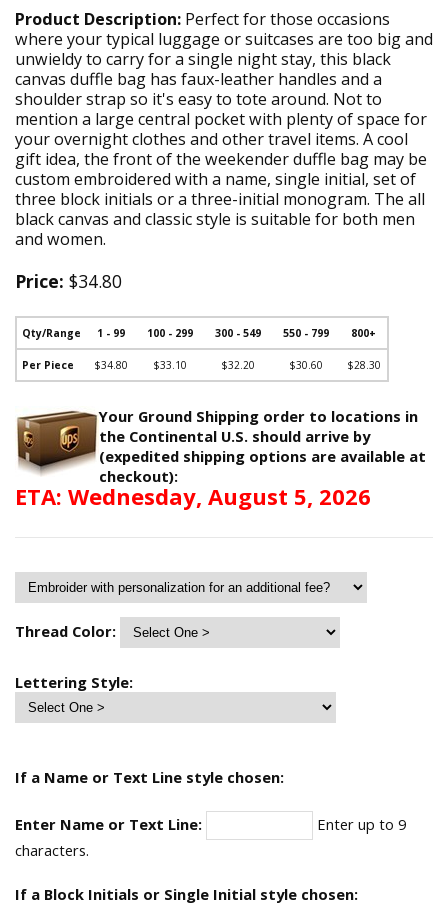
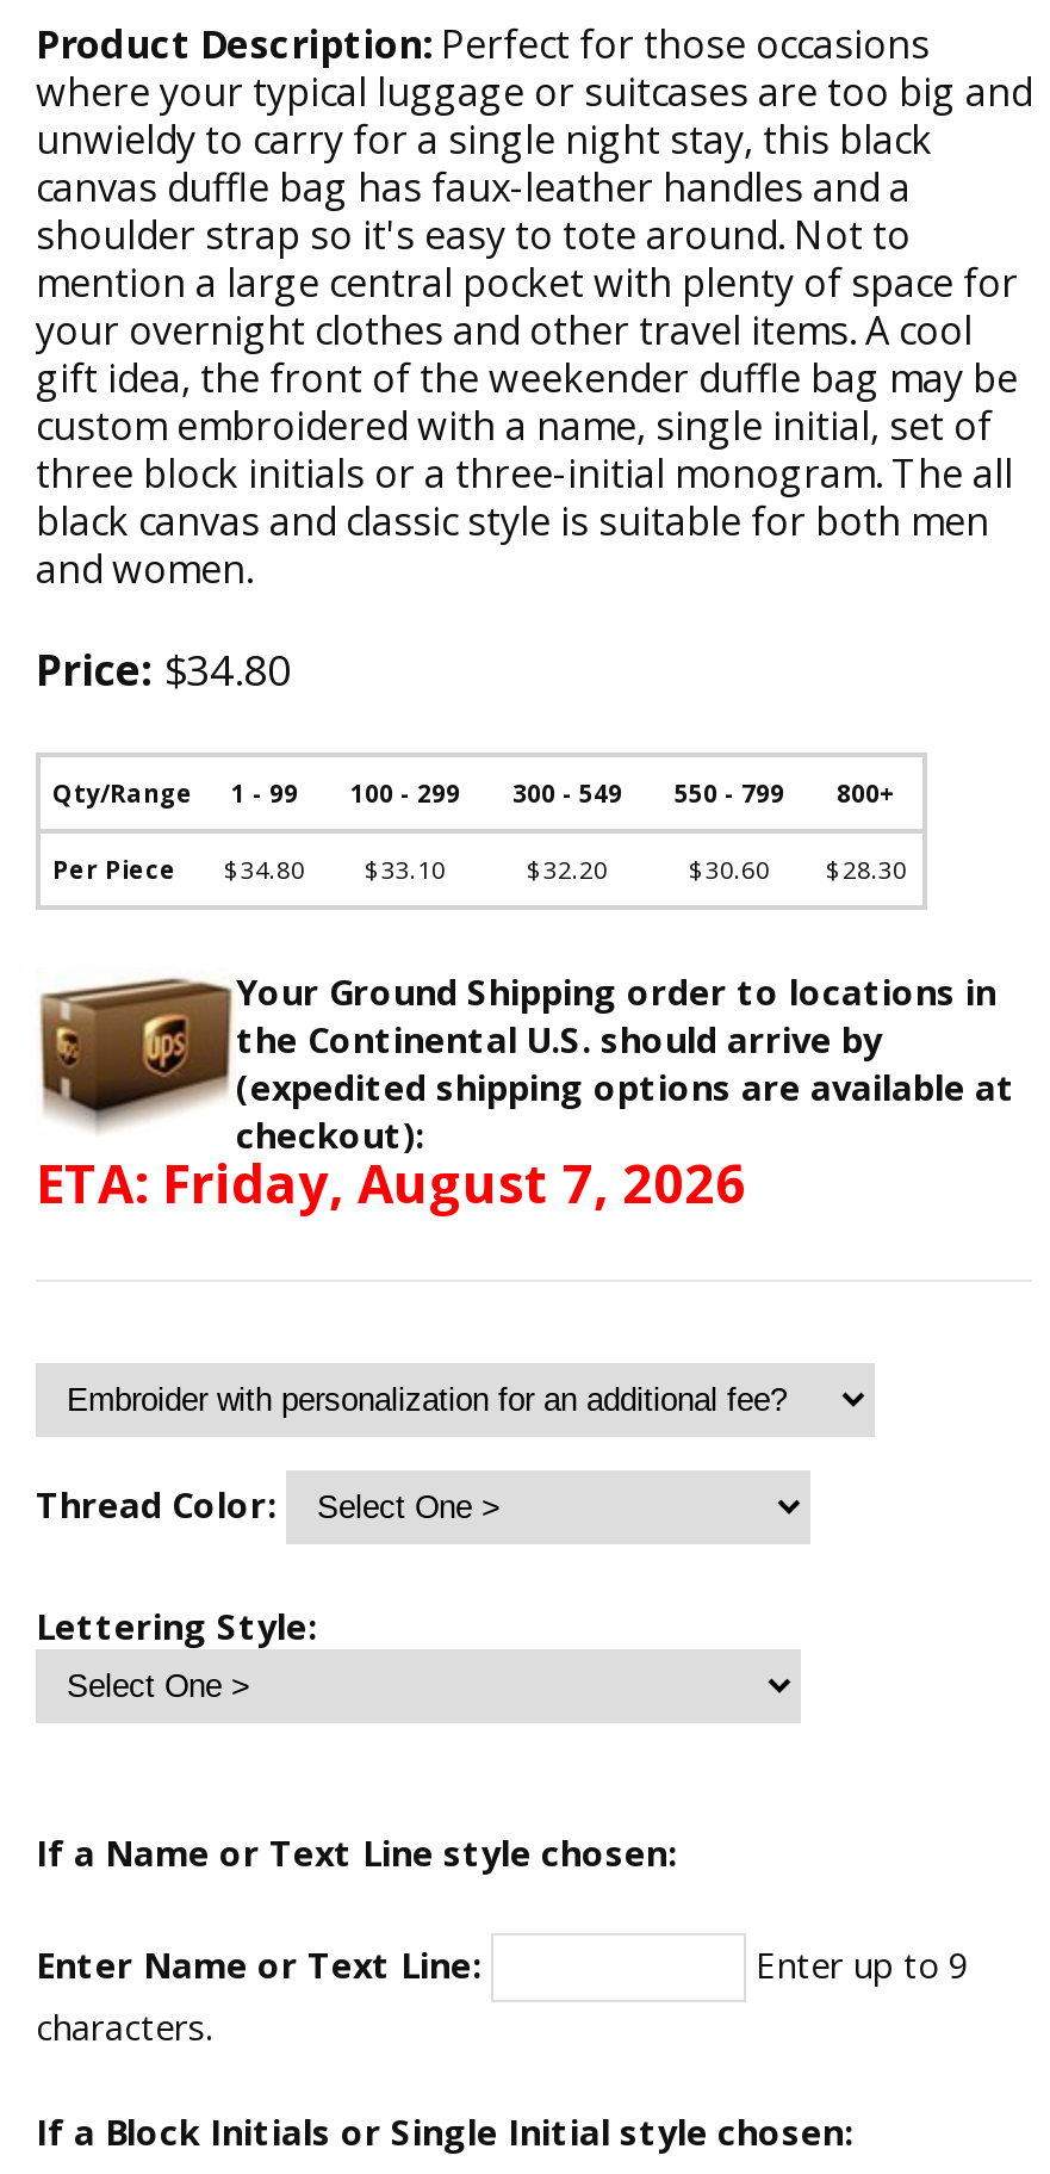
[15,481,371,511] ETA: Wednesday, August 5, 2026 -> [36,1147,746,1218] ETA: Friday, August 7, 2026

